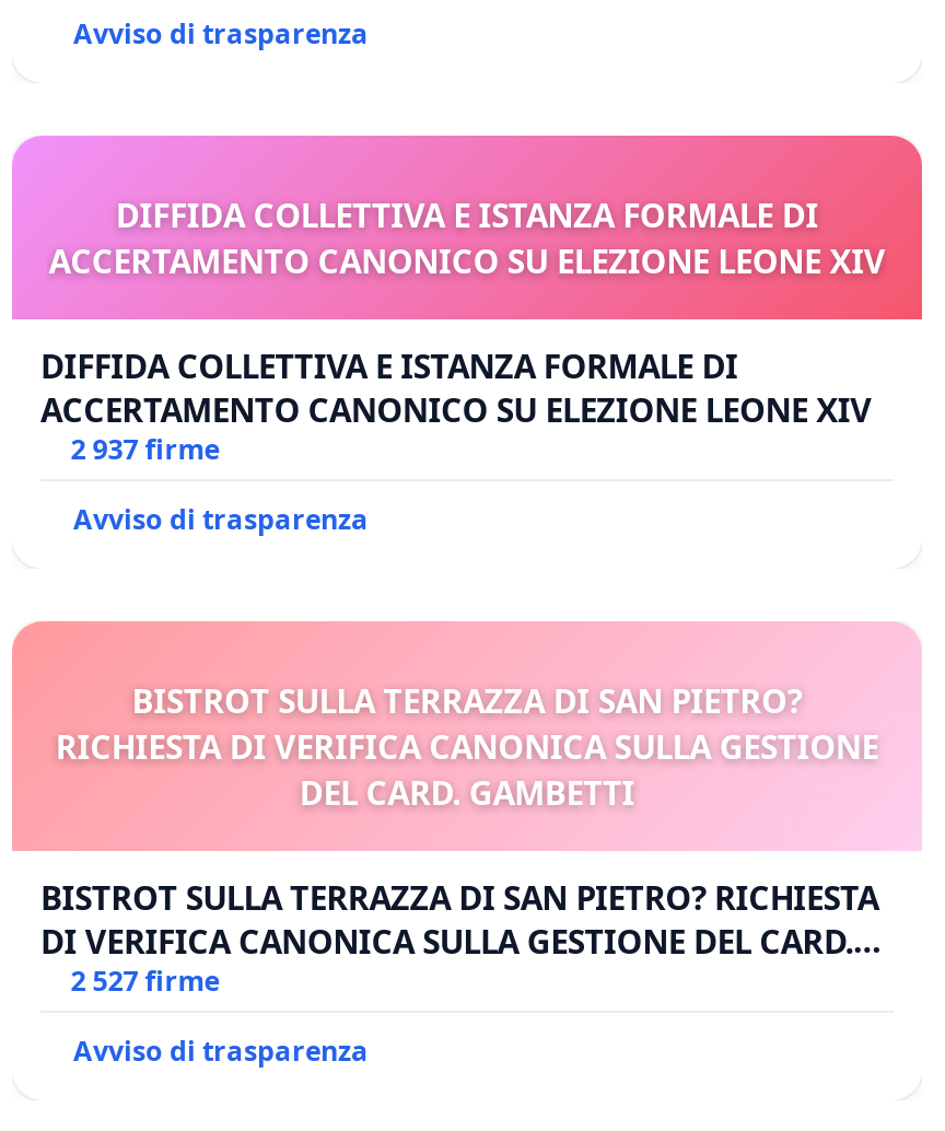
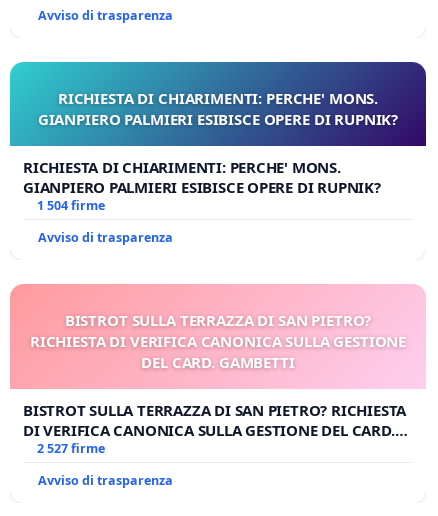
[10,133,924,322] [image] | DIFFIDA COLLETTIVA E ISTANZA FORMALE DI | ACCERTAMENTO CANONICO SU ELEZIONE LEONE XIV -> [9,61,427,147] [image] | RICHIESTA DI CHIARIMENTI: PERCHE' MONS. | GIANPIERO PALMIERI ESIBISCE OPERE DI RUPNIK?
[40,343,872,467] DIFFIDA COLLETTIVA E ISTANZA FORMALE DI | ACCERTAMENTO CANONICO SU ELEZIONE LEONE XIV | 2 937 firme -> [23,157,381,214] RICHIESTA DI CHIARIMENTI: PERCHE' MONS. | GIANPIERO PALMIERI ESIBISCE OPERE DI RUPNIK? | 1 504 firme

